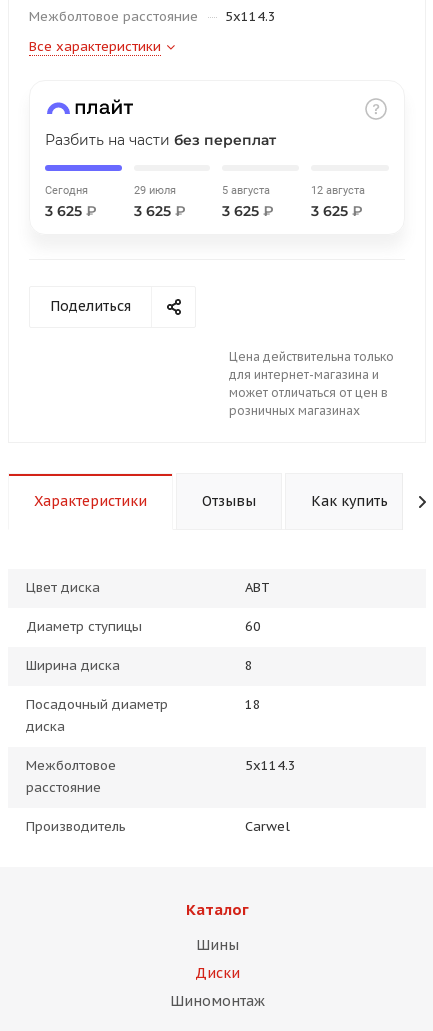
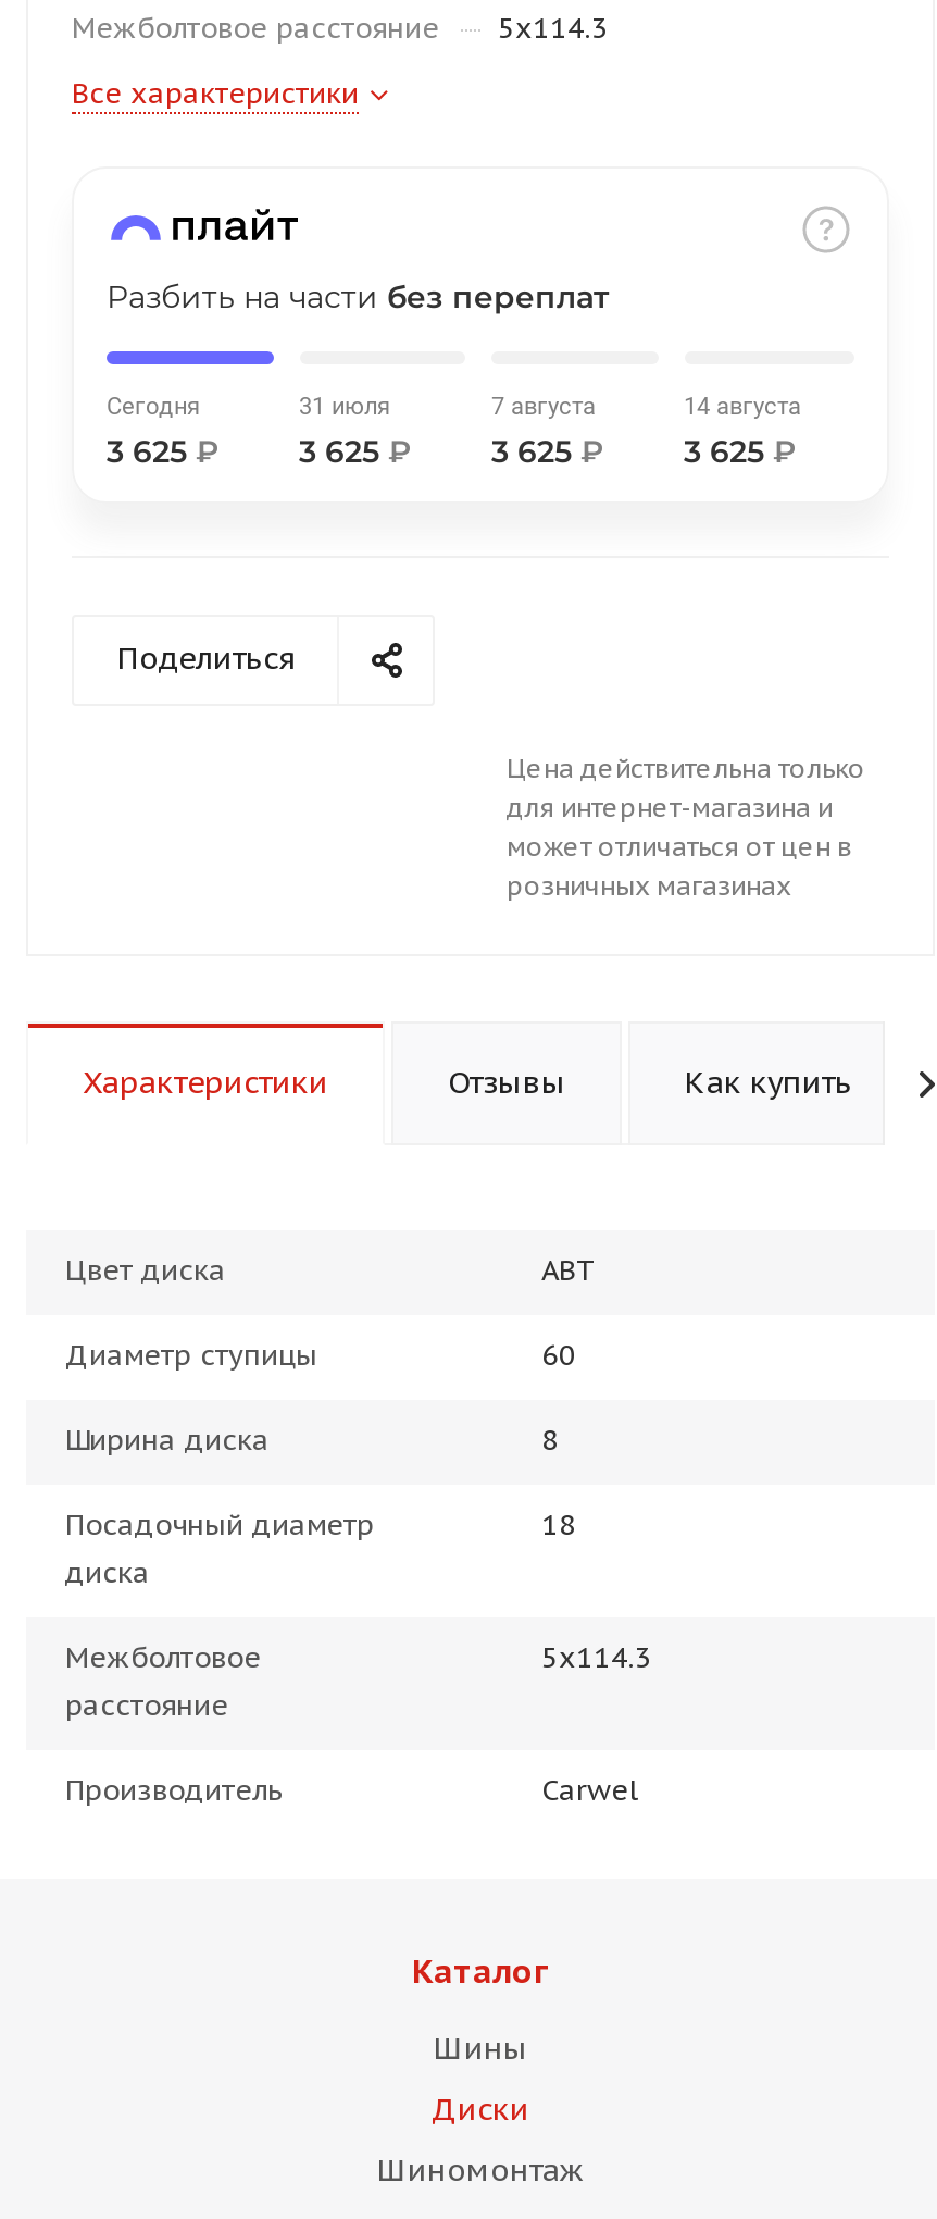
[133,184,175,197] 29 июля -> [299,393,390,421] 31 июля
[222,184,270,197] 5 августа -> [491,393,596,421] 7 августа
[310,184,364,197] 12 августа -> [684,393,801,421] 14 августа

